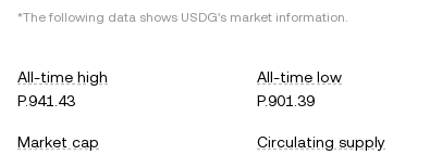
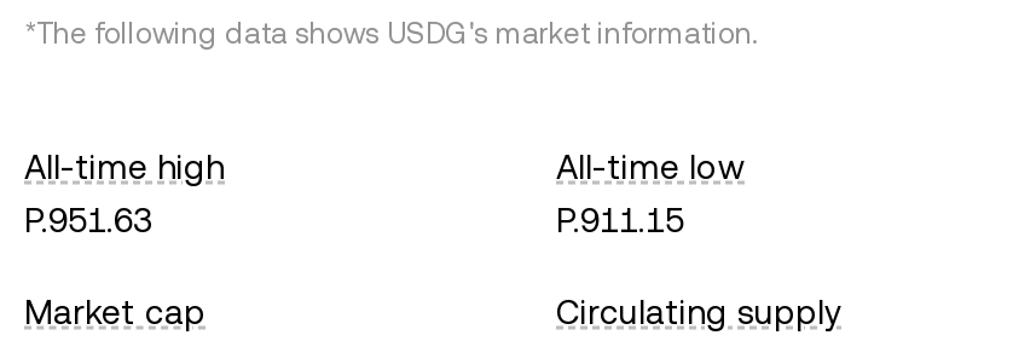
[17,92,75,109] P.941.43 -> [24,201,152,239] P.951.63
[257,92,315,109] P.901.39 -> [556,201,684,239] P.911.15

